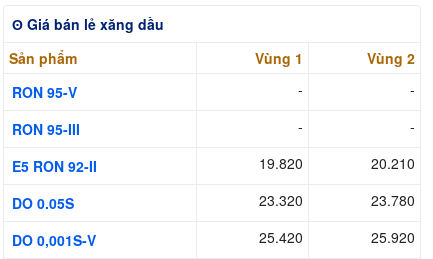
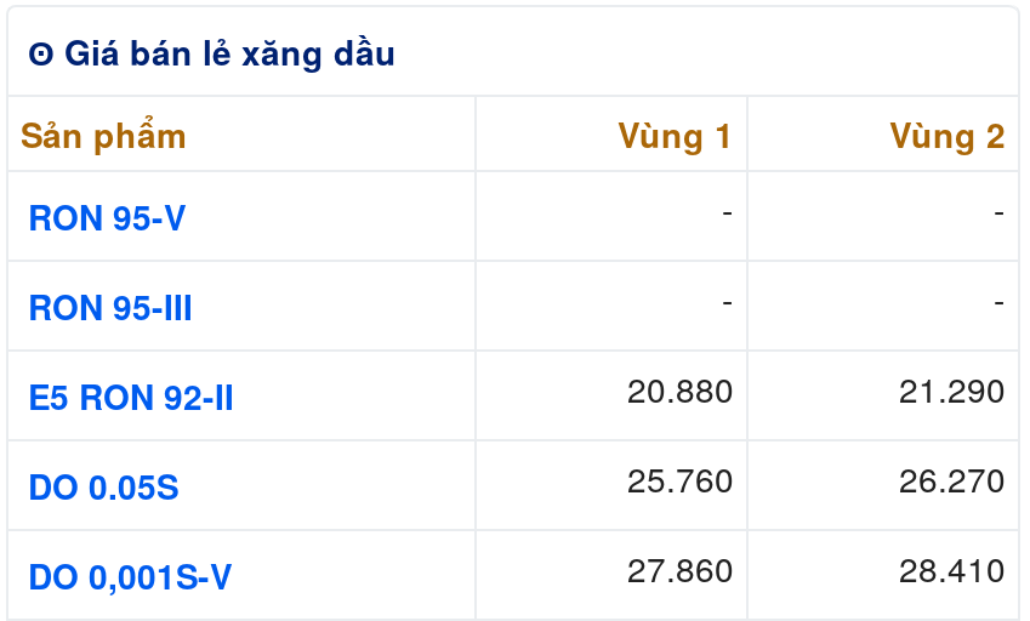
[259,153,303,173] 19.820 -> [627,364,734,412] 20.880
[371,153,415,173] 20.210 -> [899,364,1006,412] 21.290
[259,190,303,210] 23.320 -> [627,454,734,502] 25.760
[371,190,415,210] 23.780 -> [899,454,1006,502] 26.270
[259,227,303,247] 25.420 -> [627,543,734,592] 27.860
[371,227,415,247] 25.920 -> [899,543,1006,592] 28.410

